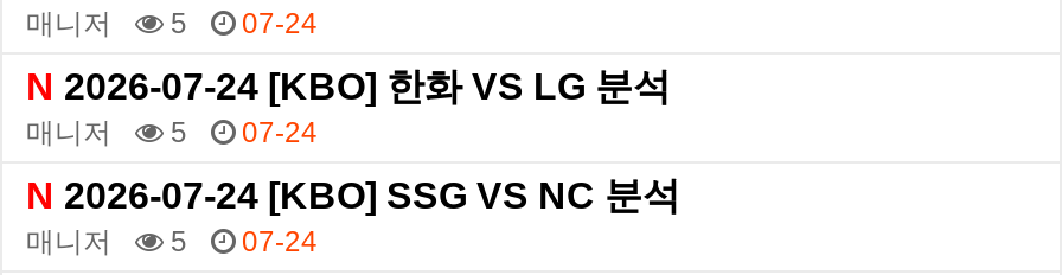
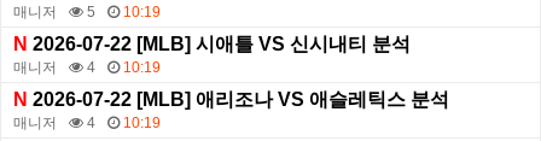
[26,7,318,40] 매니저 5 07-24 -> [13,3,161,20] 매니저 5 10:19
[26,66,671,106] N 2026-07-24 [KBO] 한화 VS LG 분석 -> [13,34,411,54] N 2026-07-22 [MLB] 시애틀 VS 신시내티 분석
[171,116,187,149] 5 -> [87,59,95,76] 4
[242,116,318,149] 07-24 -> [123,59,161,76] 10:19
[26,175,680,215] N 2026-07-24 [KBO] SSG VS NC 분석 -> [13,89,449,109] N 2026-07-22 [MLB] 애리조나 VS 애슬레틱스 분석
[171,225,318,258] 5 | 07-24 -> [87,114,161,131] 4 | 10:19

